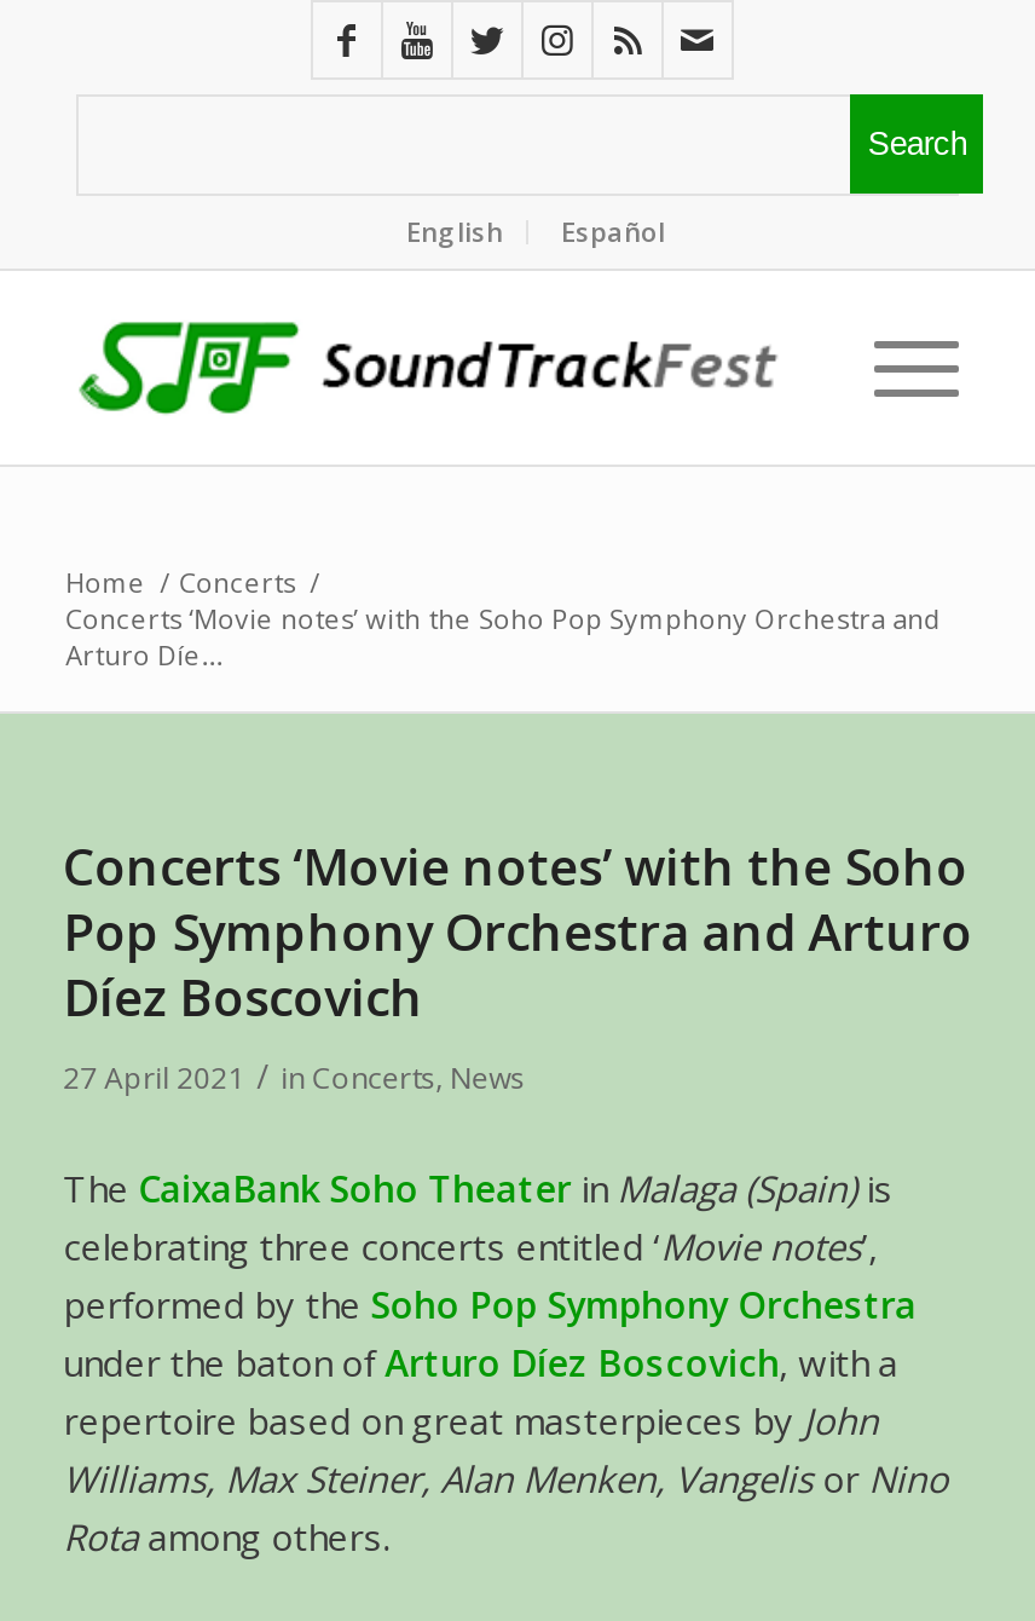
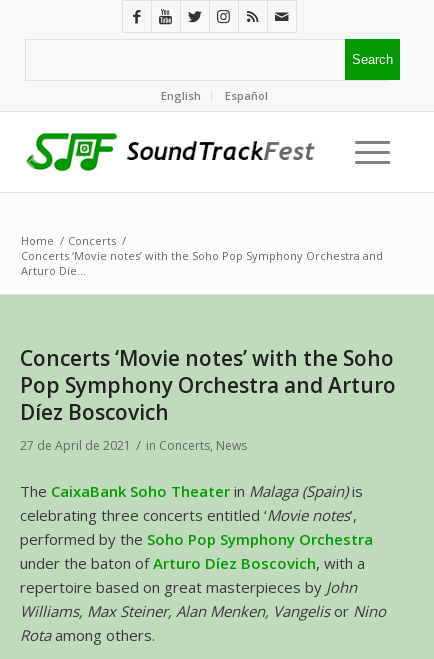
[63,1055,525,1098] 27 April 2021 / in Concerts, News -> [20,436,247,454] 27 de April de 2021 / in Concerts, News

